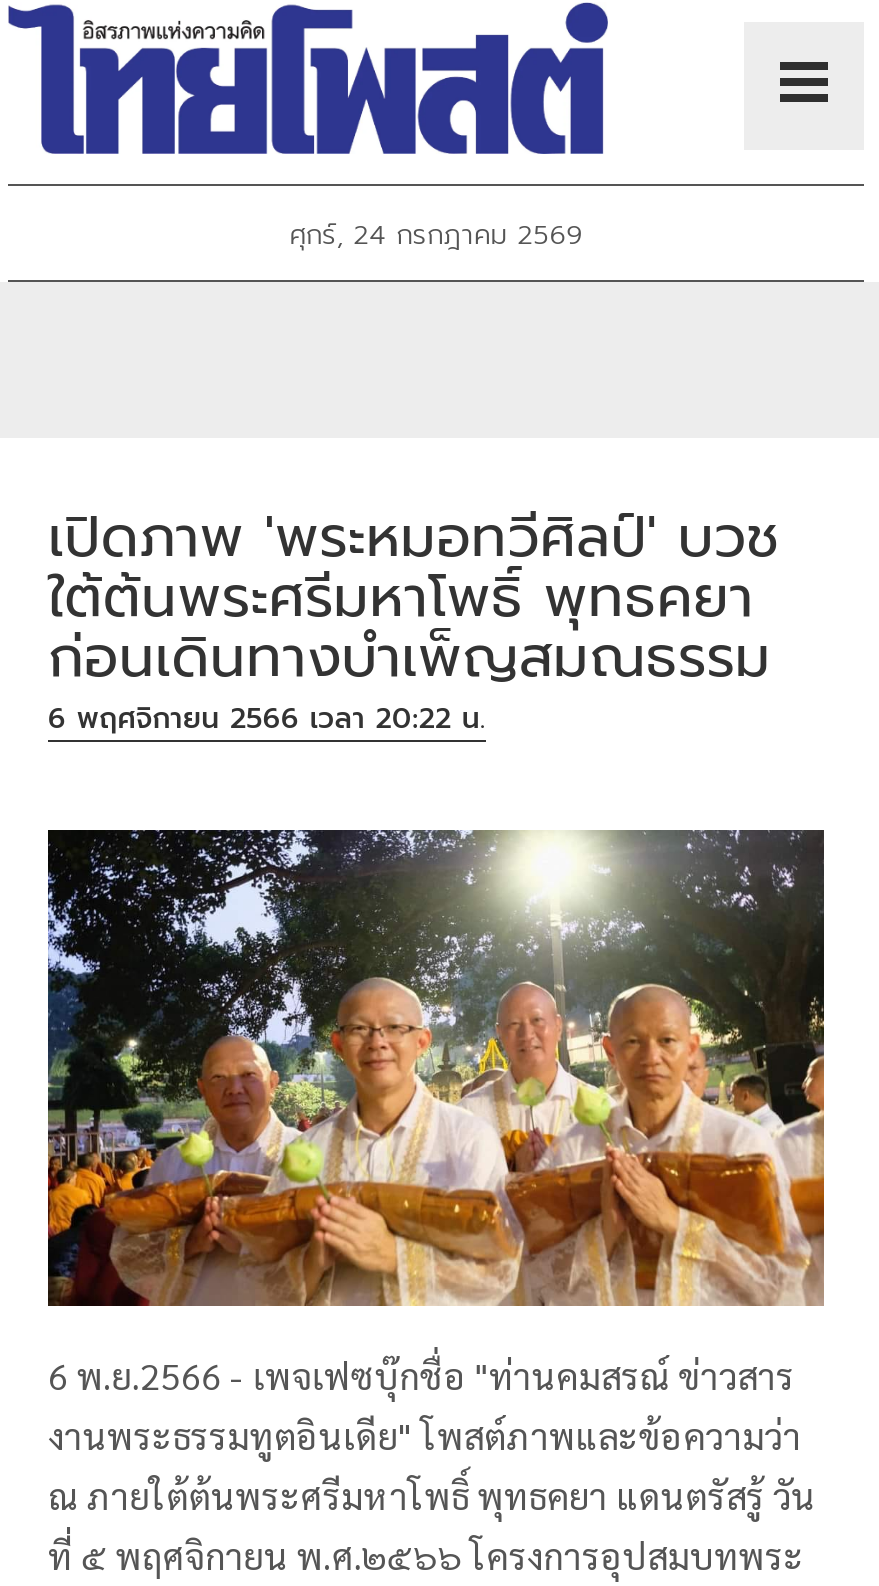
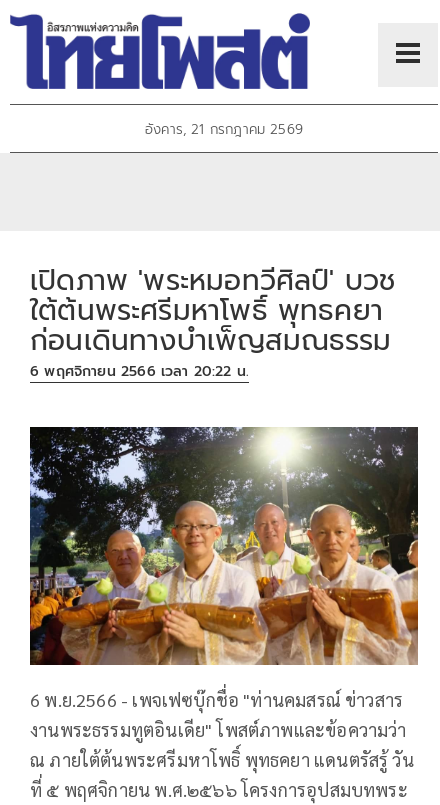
[289,215,583,257] ศุกร์, 24 กรกฎาคม 2569 -> [145,119,303,140] อังคาร, 21 กรกฎาคม 2569

